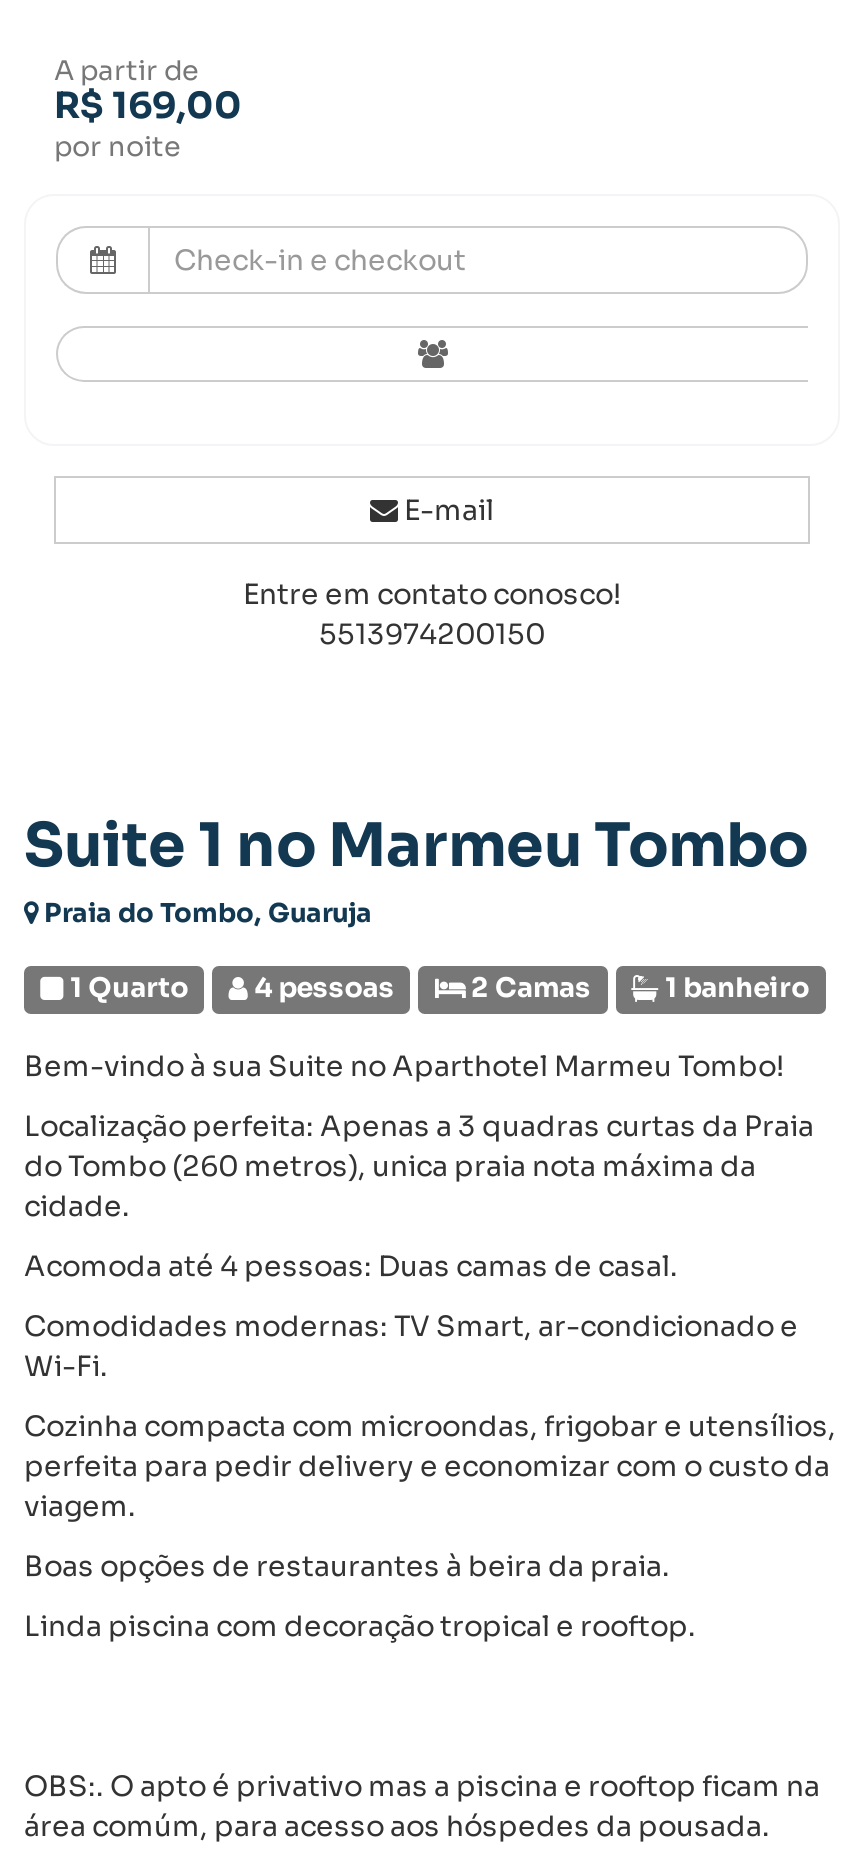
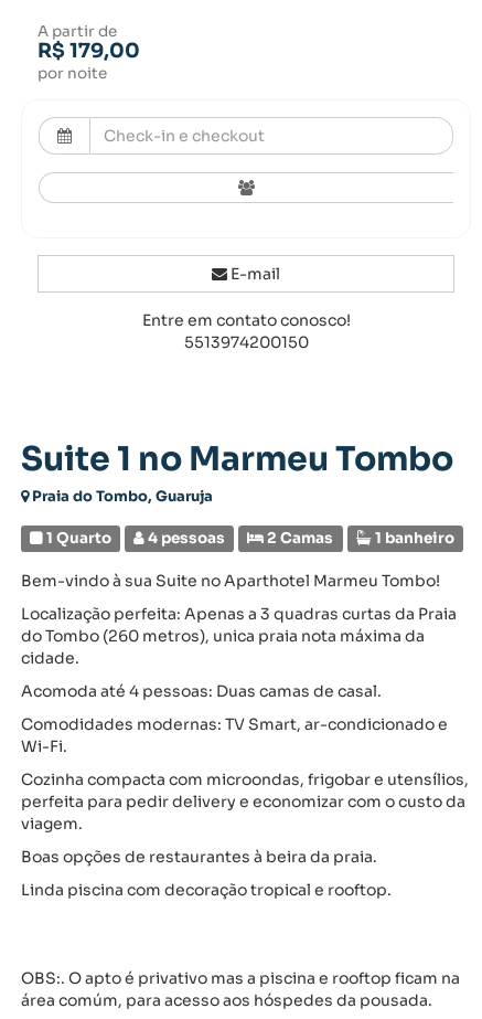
[54,84,242,128] R$ 169,00 -> [38,39,140,63] R$ 179,00

